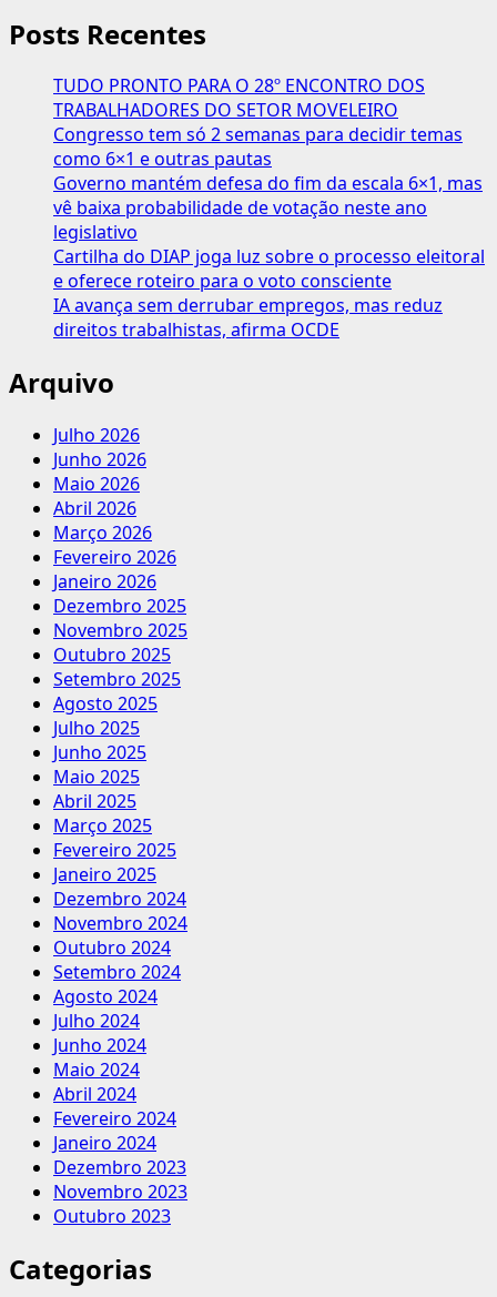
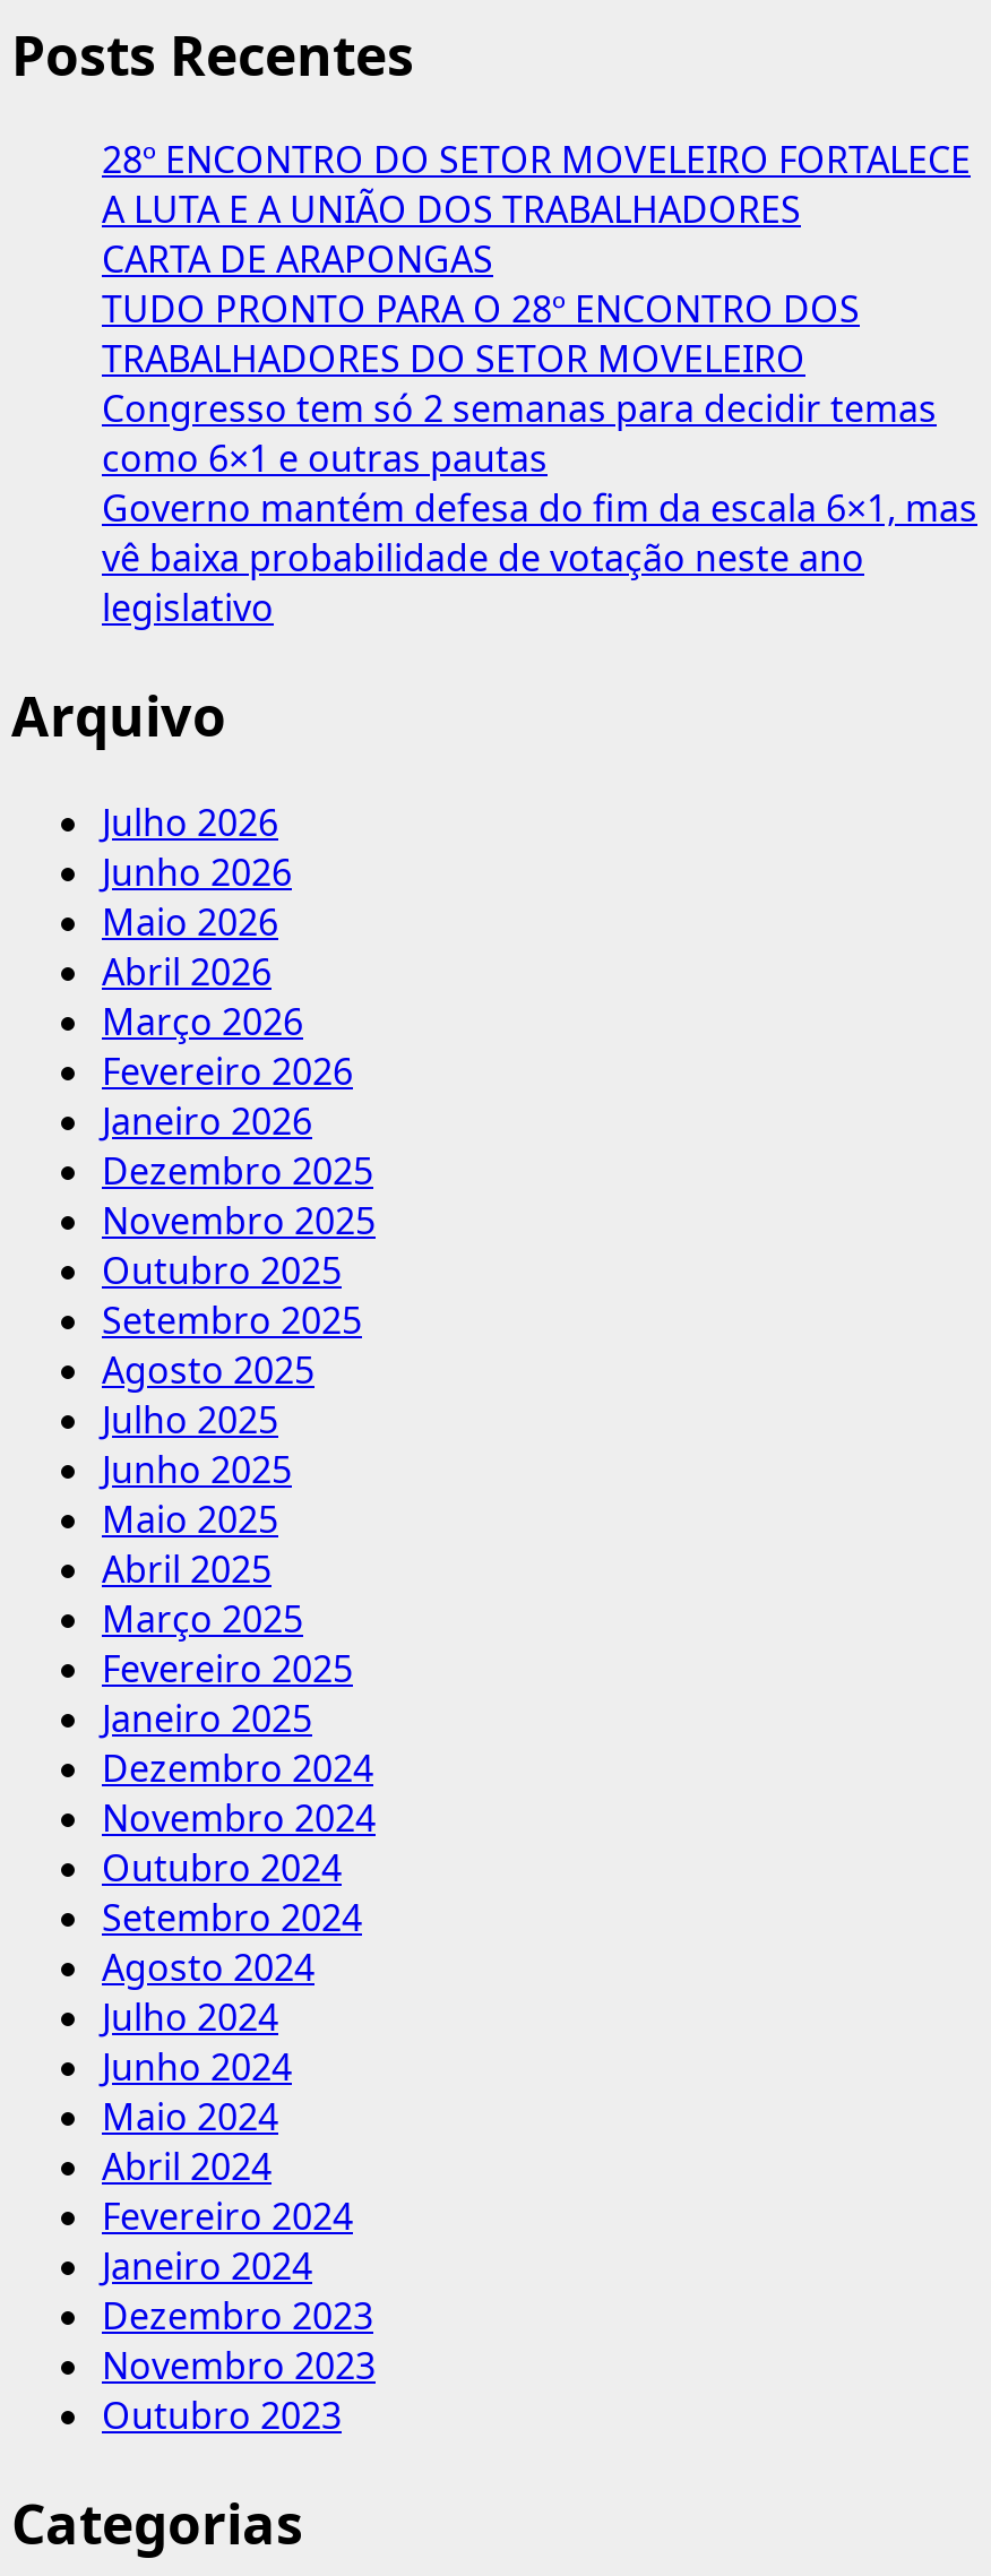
none -> [102,136,971,285] 28º ENCONTRO DO SETOR MOVELEIRO FORTALECE | A LUTA E A UNIÃO DOS TRABALHADORES | CARTA DE ARAPONGAS
moved [53,74,483,245] -> [102,285,977,633]: TUDO PRONTO PARA O 28º ENCONTRO DOS | TRABALHADORES DO SETOR MOVELEIRO | Congresso tem só 2 semanas para decidir temas | como 6×1 e outras pautas | Governo mantém defesa do fim da escala 6×1, mas | vê baixa probabilidade de votação neste ano | legislativo
[53,245,485,342] Cartilha do DIAP joga luz sobre o processo eleitoral | e oferece roteiro para o voto consciente | IA avança sem derrubar empregos, mas reduz | direitos trabalhistas, afirma OCDE -> none

